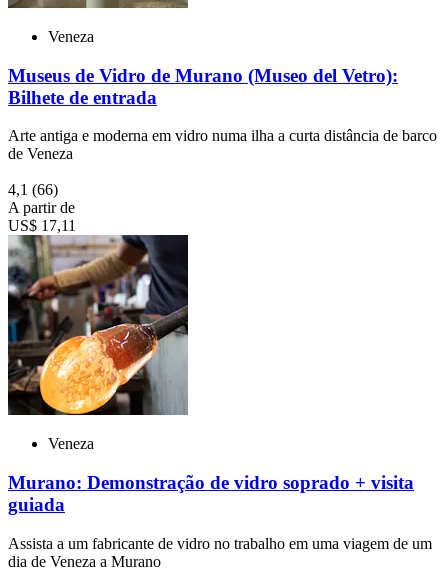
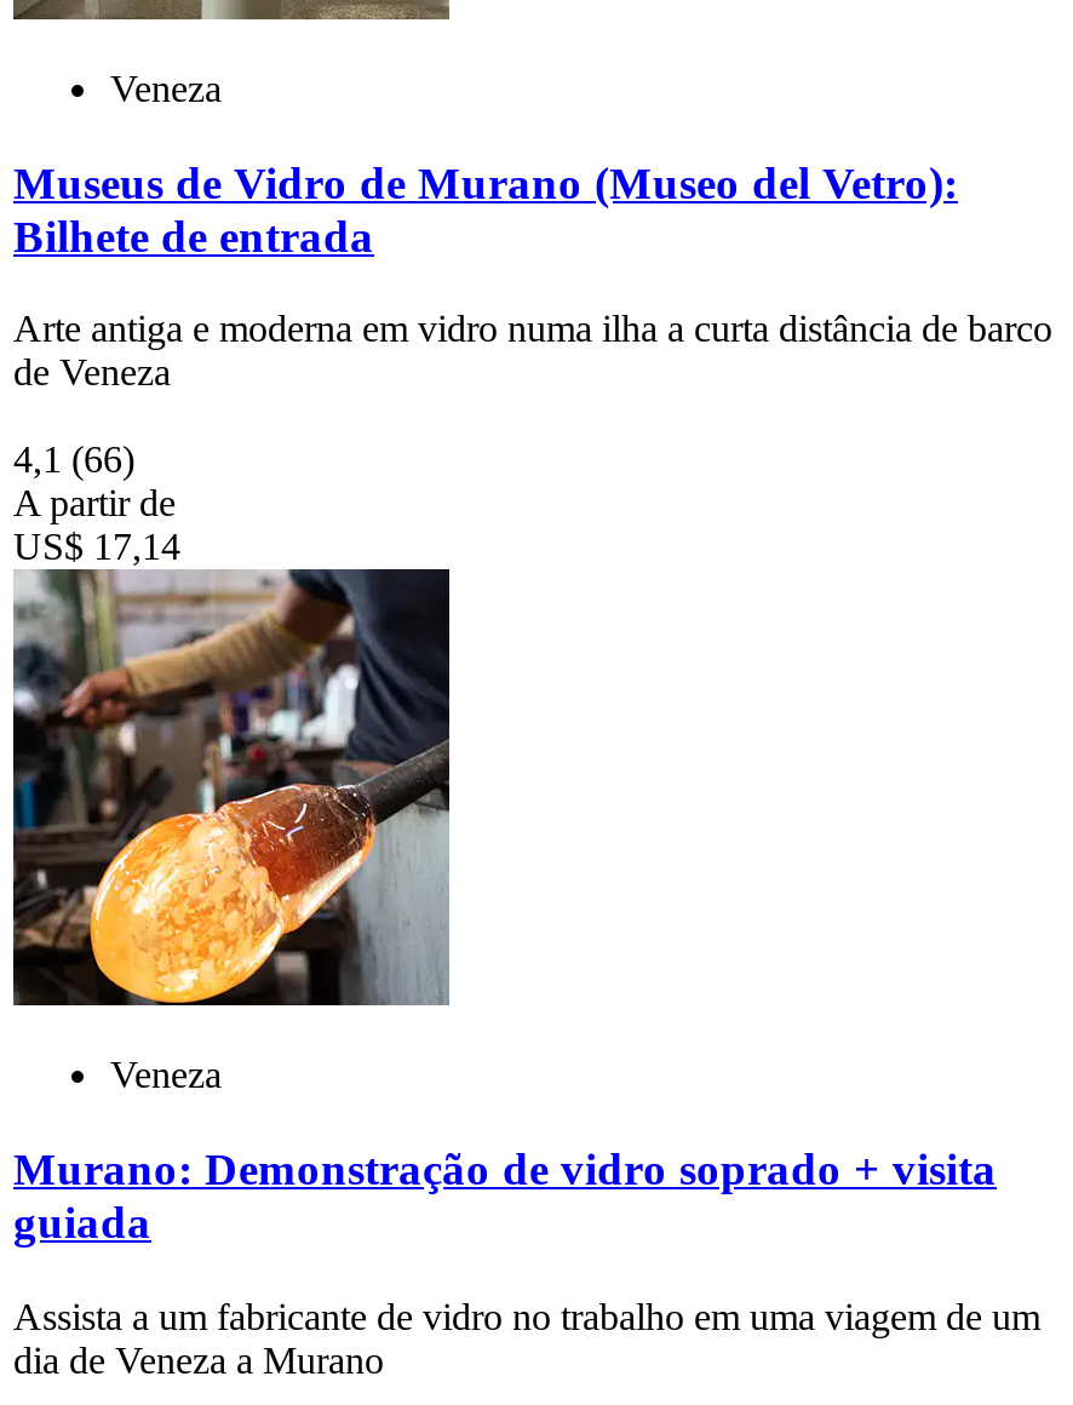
[8,217,76,234] US$ 17,11 -> [13,527,180,568] US$ 17,14

